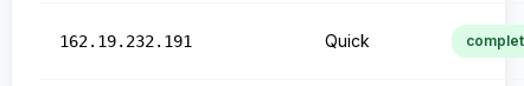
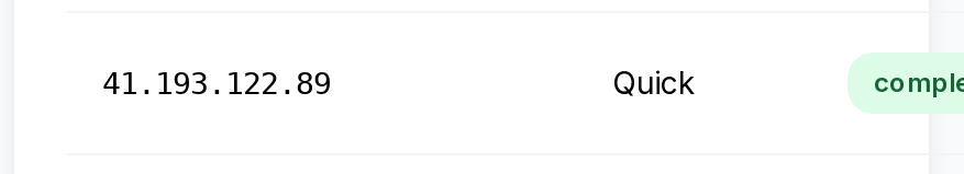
[59,32,192,51] 162.19.232.191 -> [102,66,331,101] 41.193.122.89

